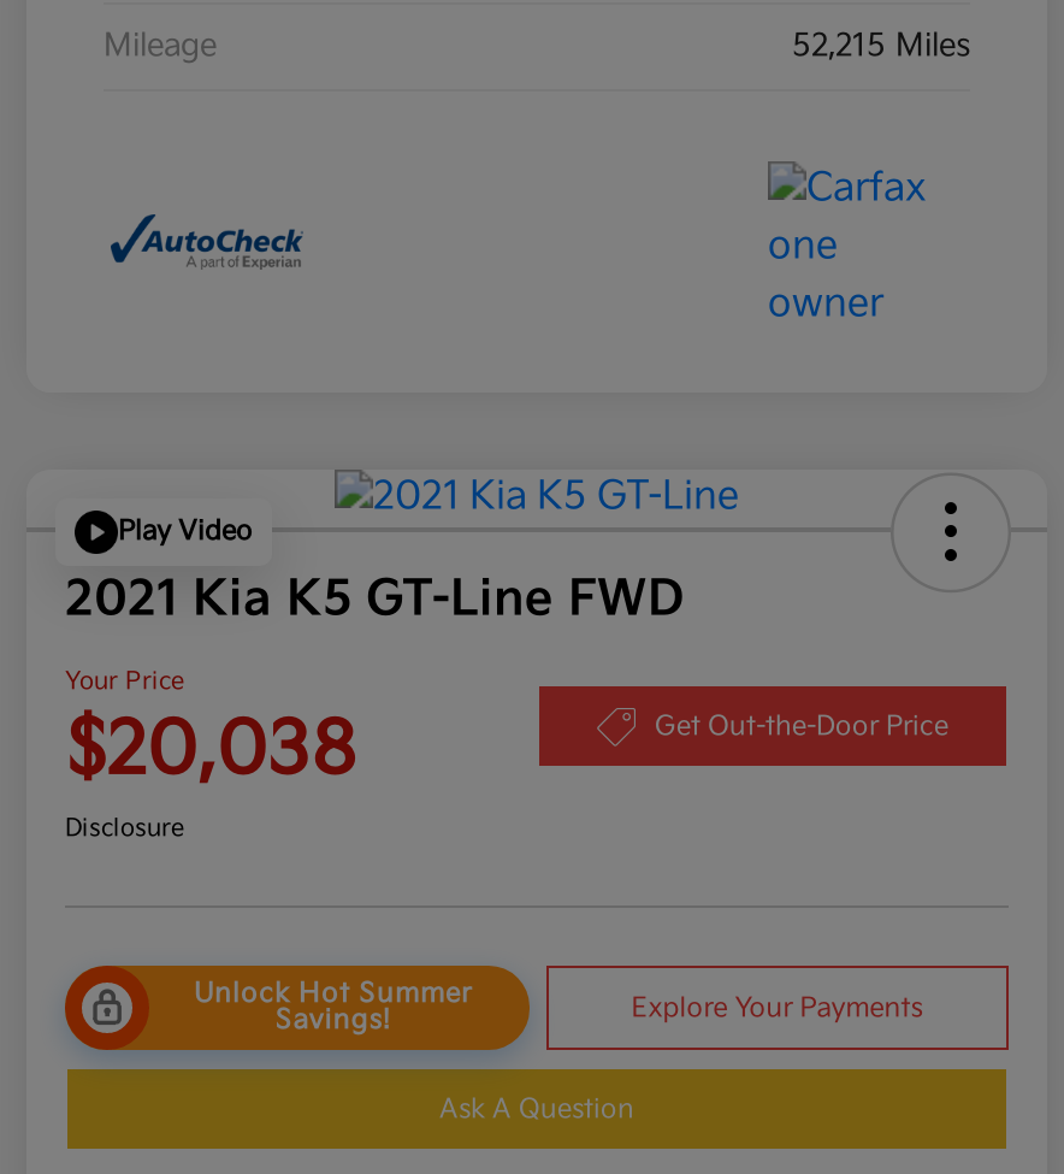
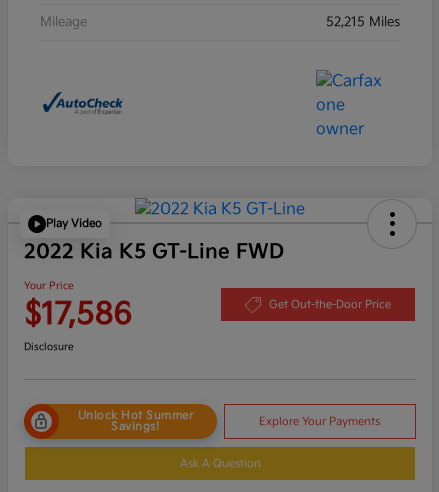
[65,570,684,628] 2021 Kia K5 GT-Line FWD -> [24,240,284,264] 2022 Kia K5 GT-Line FWD
[65,708,356,794] $20,038 -> [24,297,132,333] $17,586

